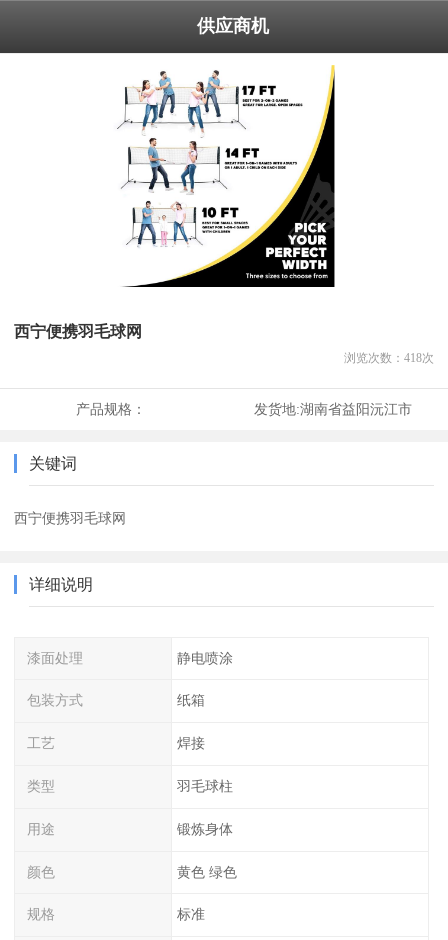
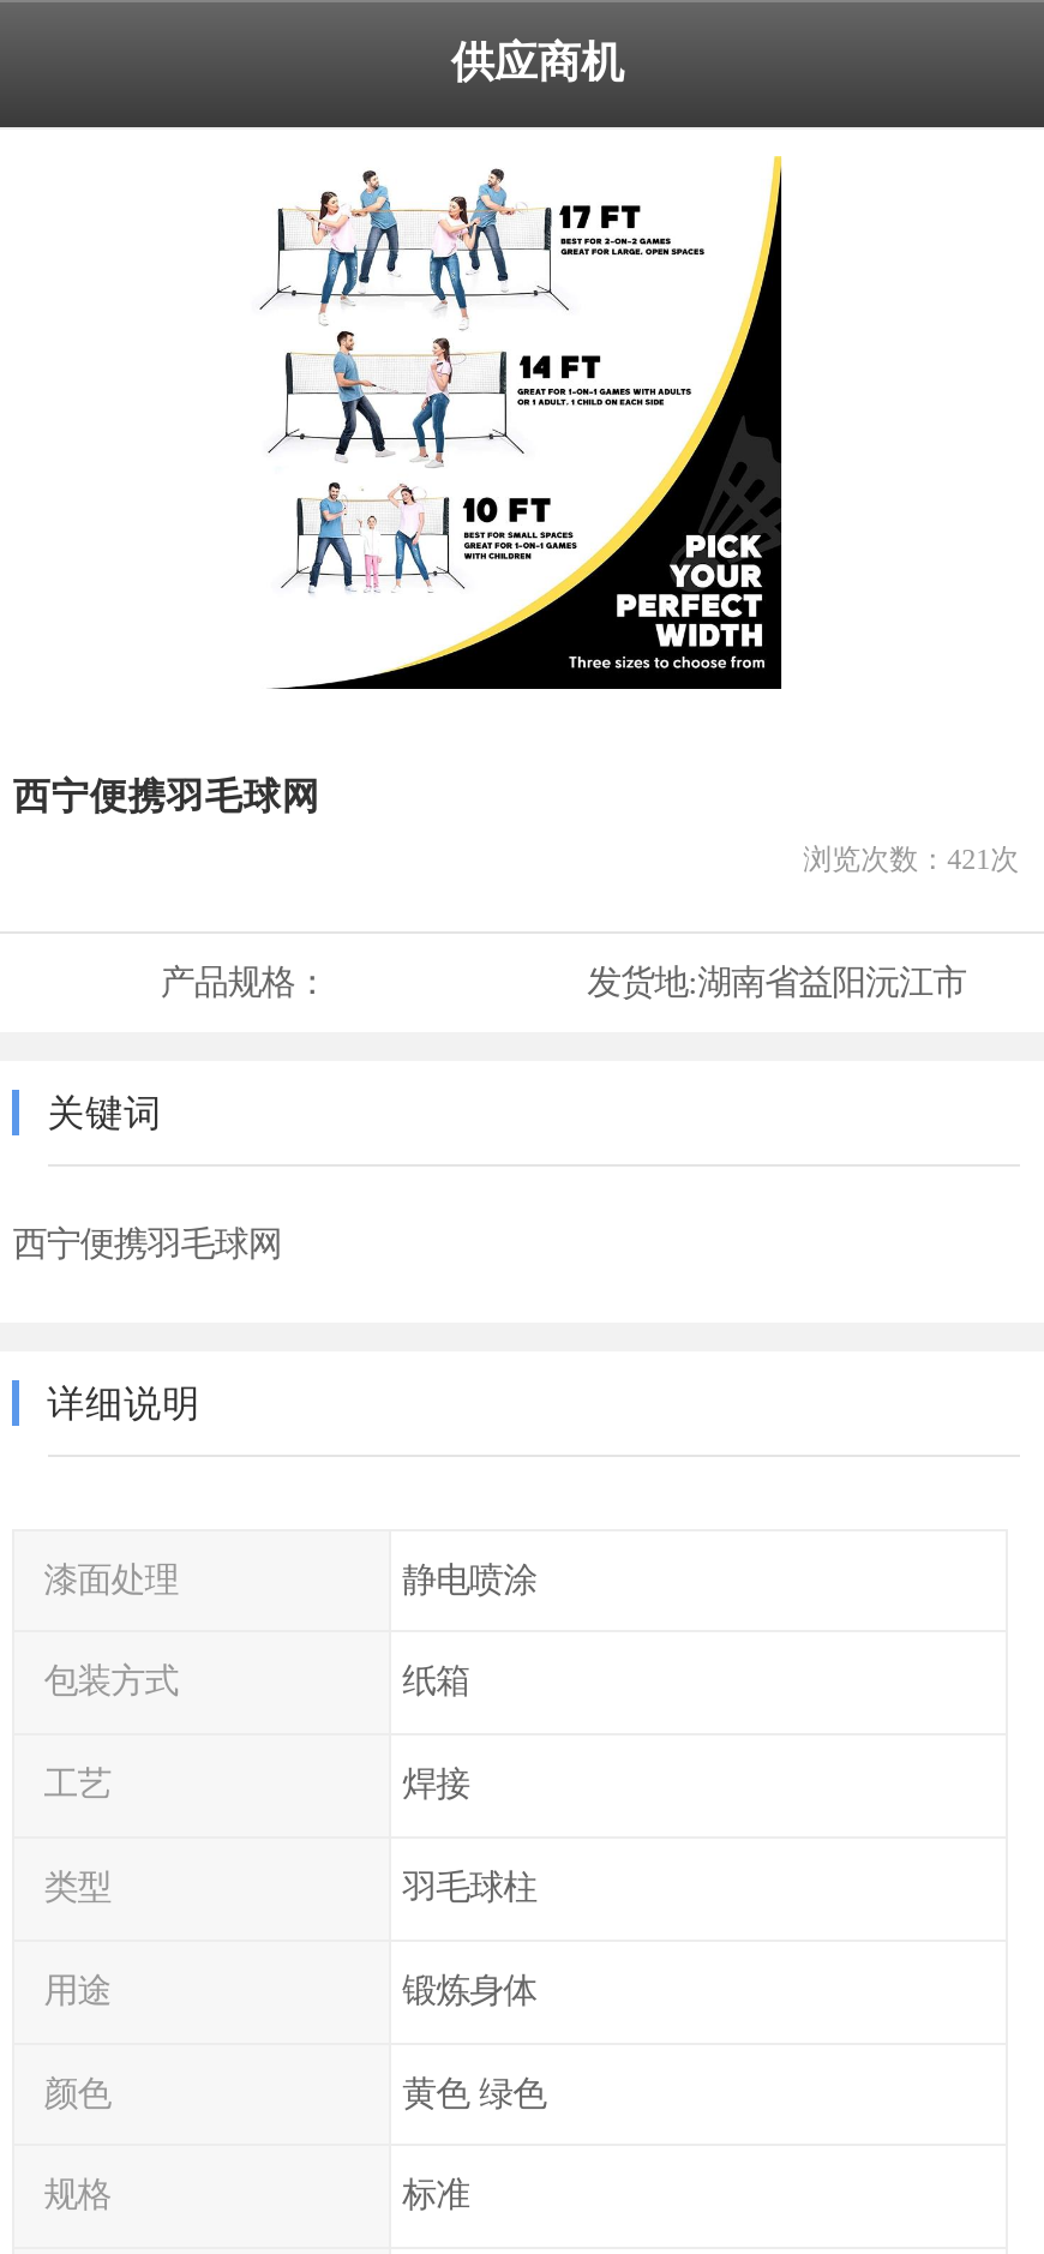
[344,351,434,365] 浏览次数：418次 -> [803,842,1019,875] 浏览次数：421次

